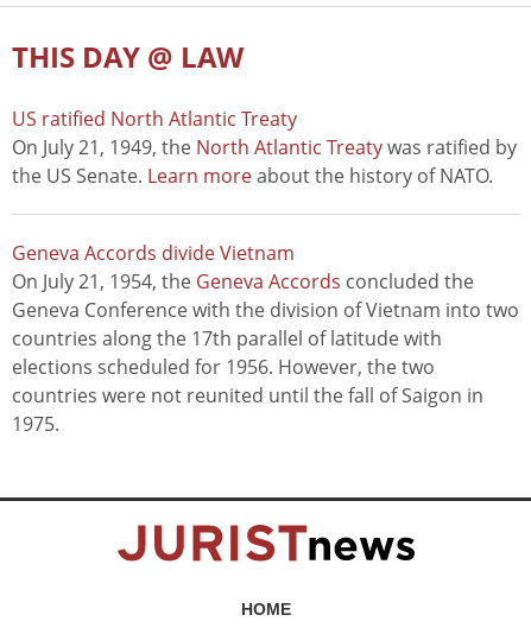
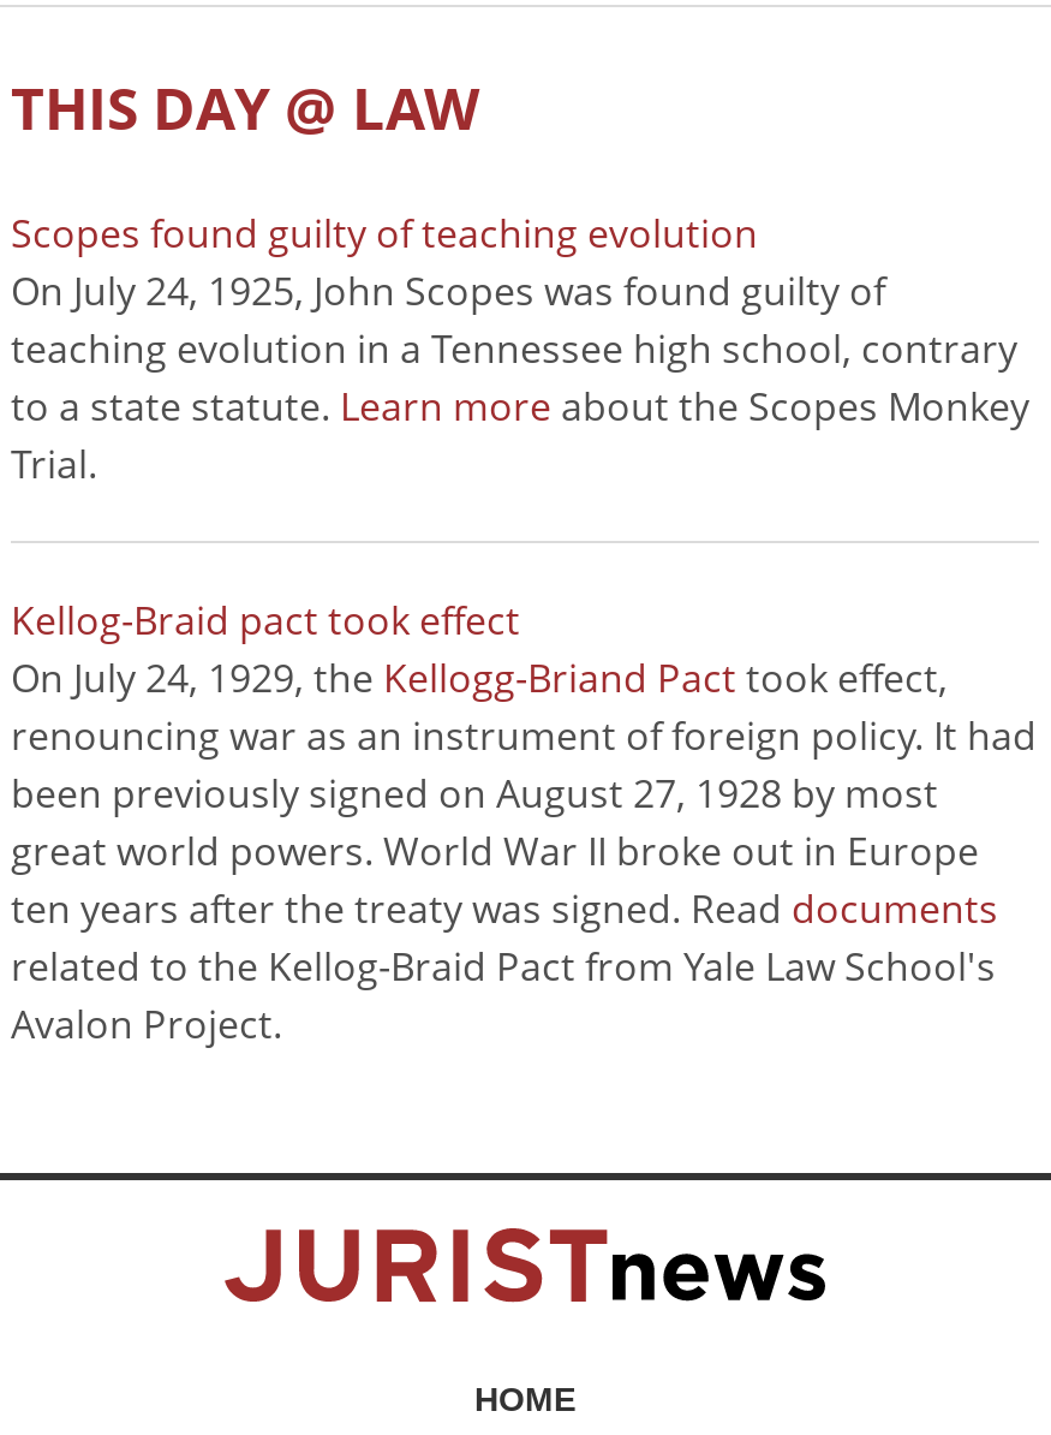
[12,106,517,189] US ratified North Atlantic Treaty | On July 21, 1949, the North Atlantic Treaty was ratified by | the US Senate. Learn more about the history of NATO. -> [11,207,1029,490] Scopes found guilty of teaching evolution | On July 24, 1925, John Scopes was found guilty of | teaching evolution in a Tennessee high school, contrary | to a state statute. Learn more about the Scopes Monkey | Trial.
[12,240,519,437] Geneva Accords divide Vietnam | On July 21, 1954, the Geneva Accords concluded the | Geneva Conference with the division of Vietnam into two | countries along the 17th parallel of latitude with | elections scheduled for 1956. However, the two | countries were not reunited until the fall of Saigon in | 1975. -> [11,594,1037,1050] Kellog-Braid pact took effect | On July 24, 1929, the Kellogg-Briand Pact took effect, | renouncing war as an instrument of foreign policy. It had | been previously signed on August 27, 1928 by most | great world powers. World War II broke out in Europe | ten years after the treaty was signed. Read documents | related to the Kellog-Braid Pact from Yale Law School's | Avalon Project.

